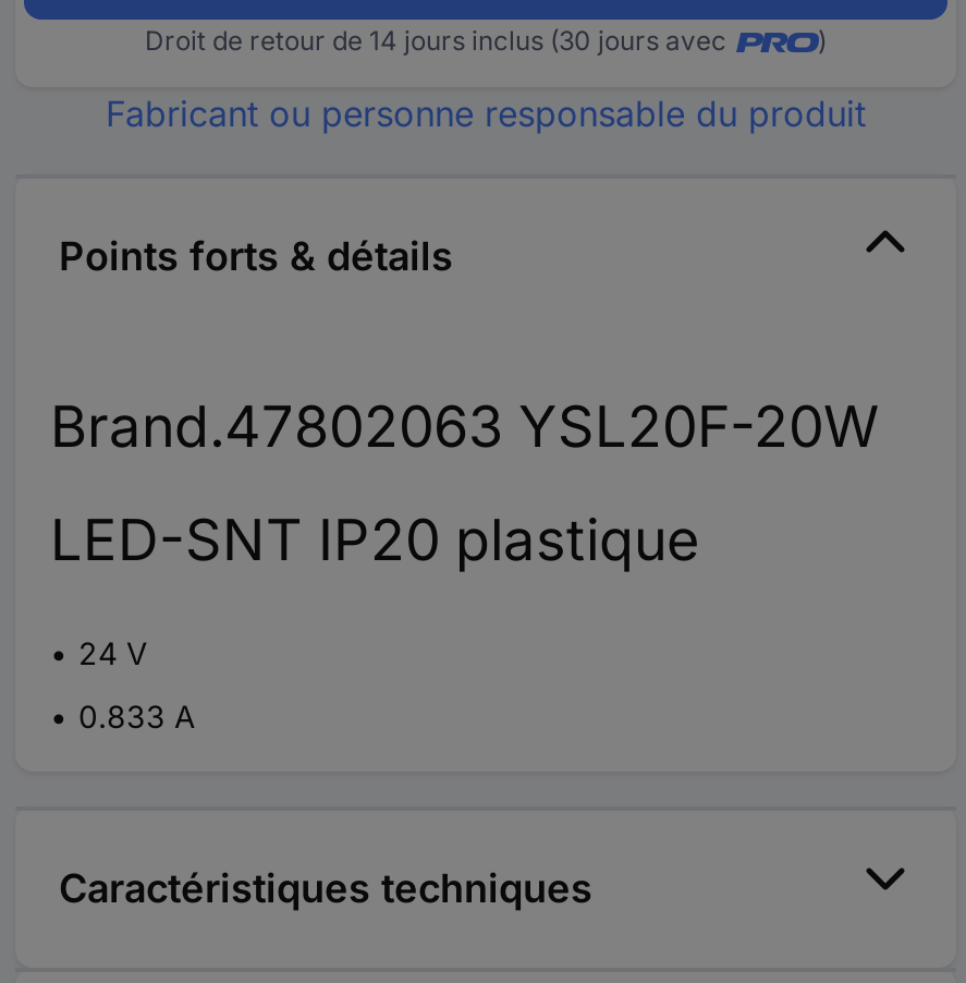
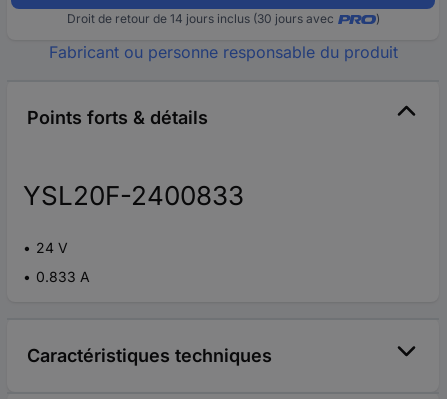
[50,392,880,573] Brand.47802063 YSL20F-20W | LED-SNT IP20 plastique -> [23,180,244,211] YSL20F-2400833

